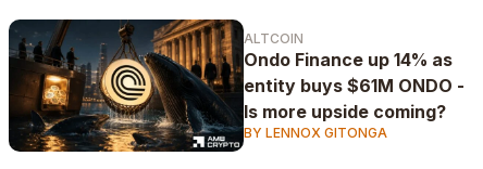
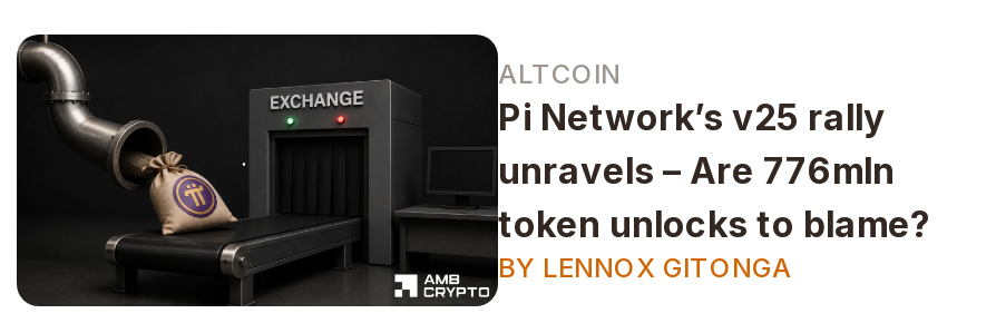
[9,18,465,153] [image] | Ondo Finance up 14% as | entity buys $61M ONDO - | Is more upside coming? -> [17,32,930,308] [image] | Pi Network’s v25 rally | unravels – Are 776mln | token unlocks to blame?

